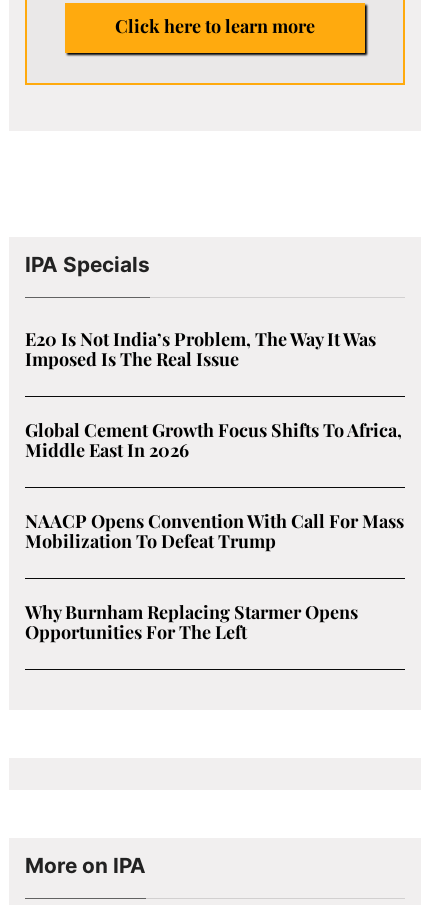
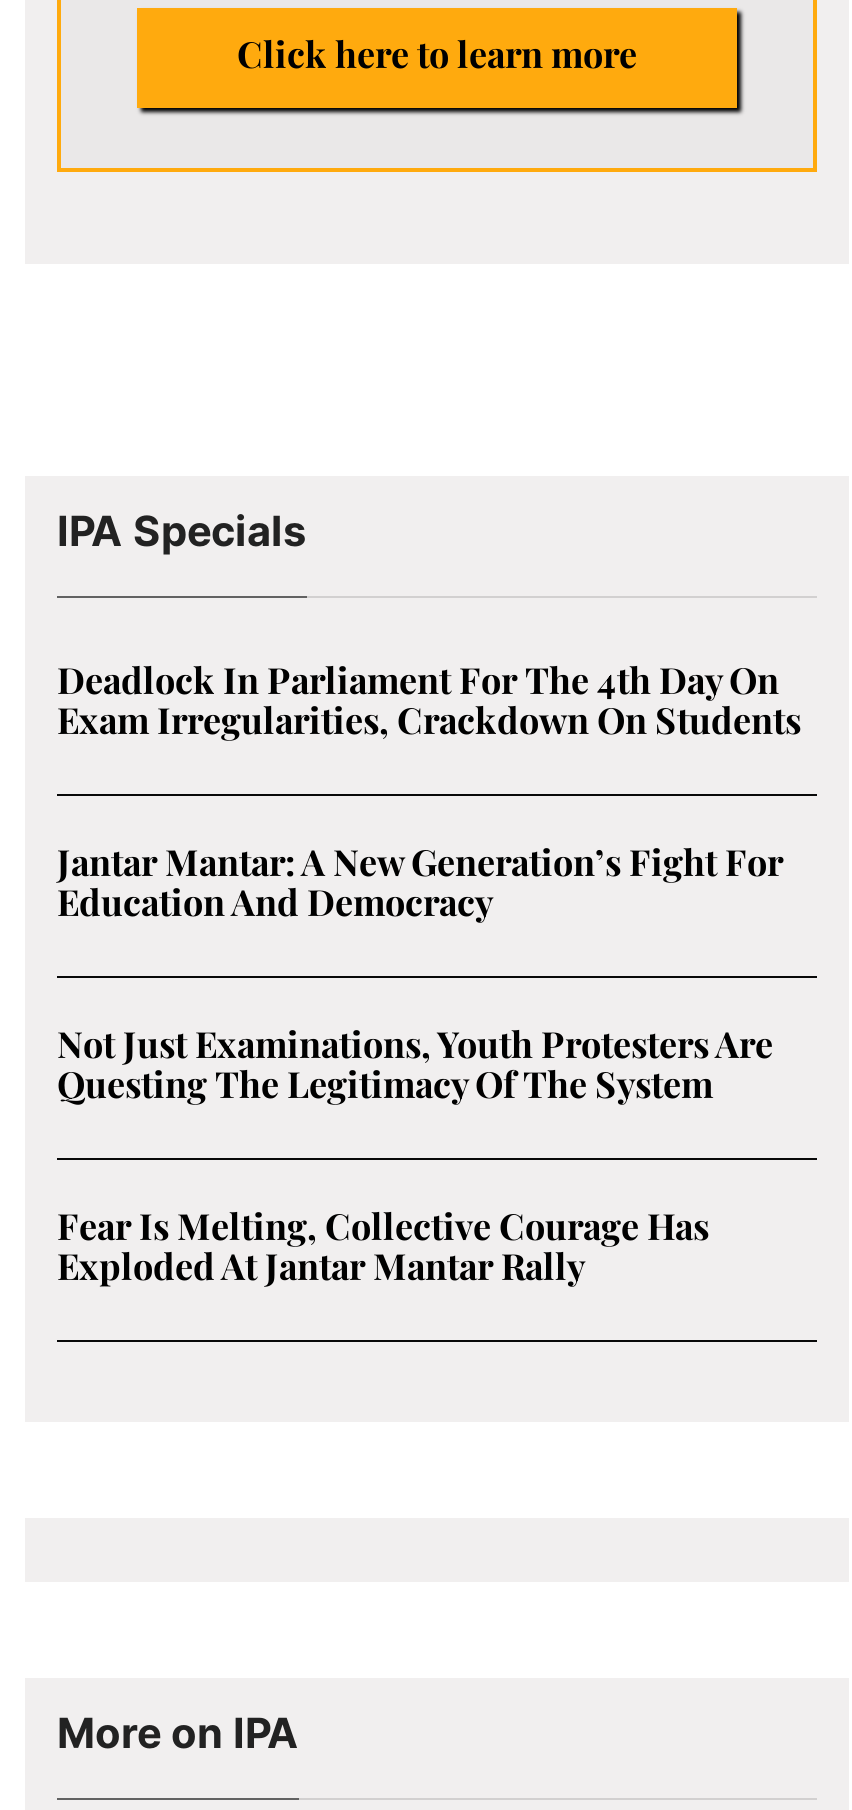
[25,327,376,371] E20 Is Not India’s Problem, The Way It Was | Imposed Is The Real Issue -> [57,656,801,744] Deadlock In Parliament For The 4th Day On | Exam Irregularities, Crackdown On Students
[25,418,402,462] Global Cement Growth Focus Shifts To Africa, | Middle East In 2026 -> [57,838,783,926] Jantar Mantar: A New Generation’s Fight For | Education And Democracy
[25,509,404,553] NAACP Opens Convention With Call For Mass | Mobilization To Defeat Trump -> [57,1020,773,1108] Not Just Examinations, Youth Protesters Are | Questing The Legitimacy Of The System
[25,600,358,644] Why Burnham Replacing Starmer Opens | Opportunities For The Left -> [57,1202,709,1290] Fear Is Melting, Collective Courage Has | Exploded At Jantar Mantar Rally

